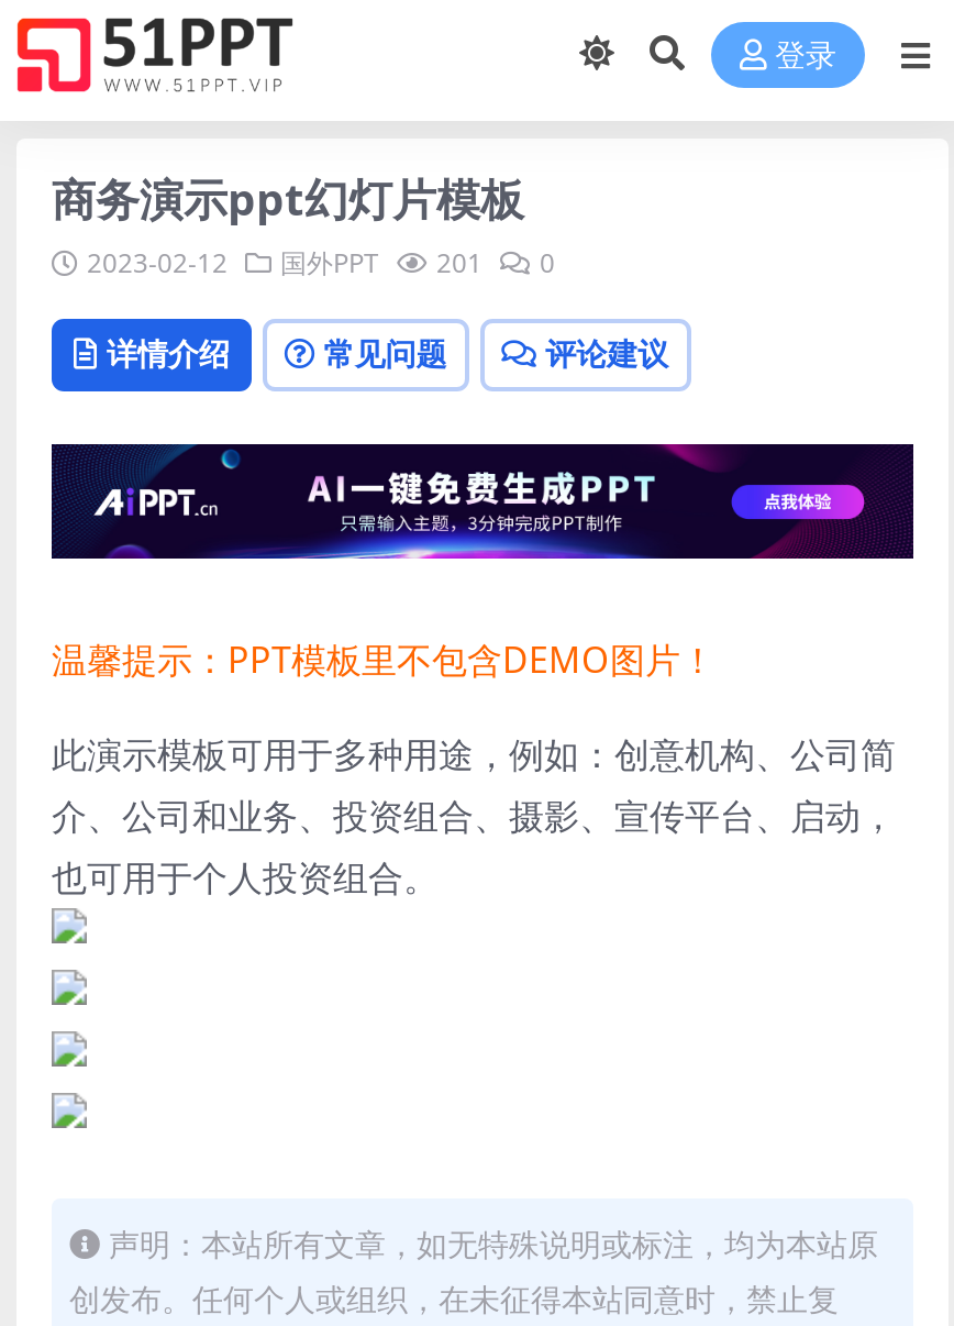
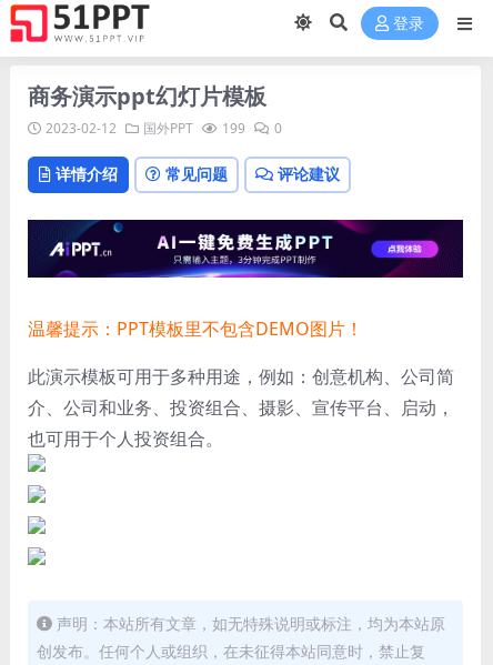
[87,244,555,281] 2023-02-12 国外PPT 201 0 -> [46,119,282,138] 2023-02-12 国外PPT 199 0

